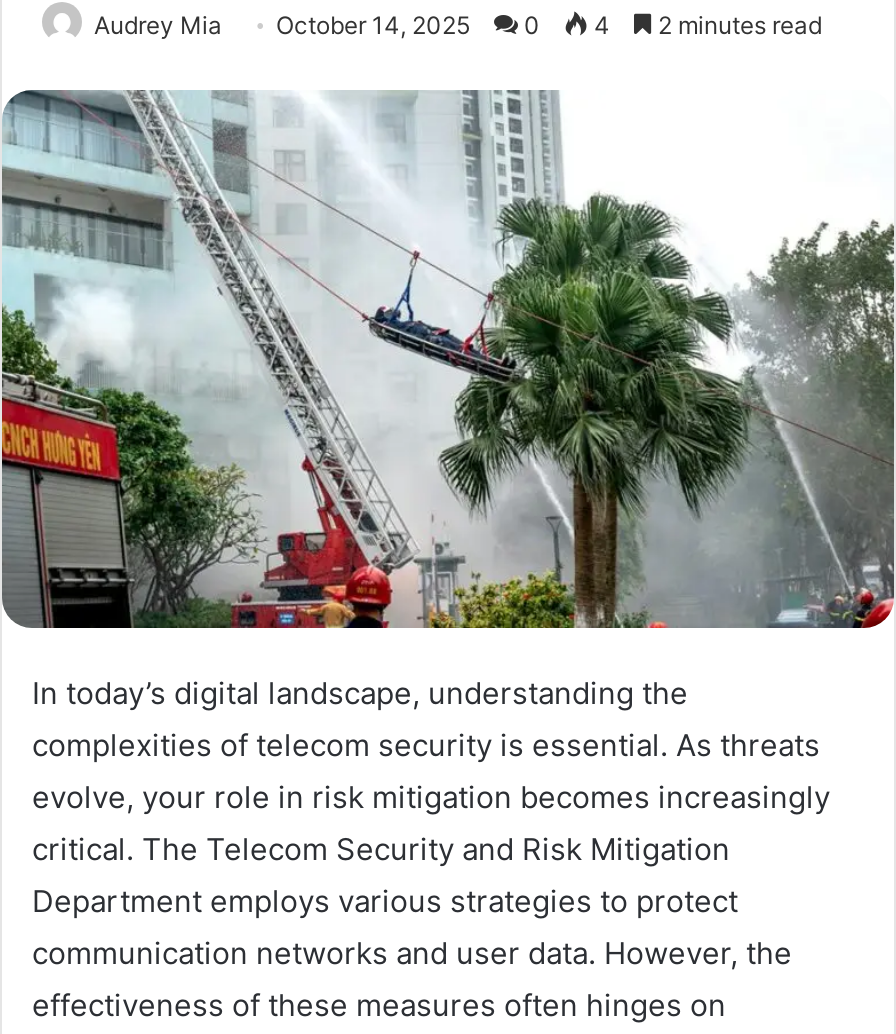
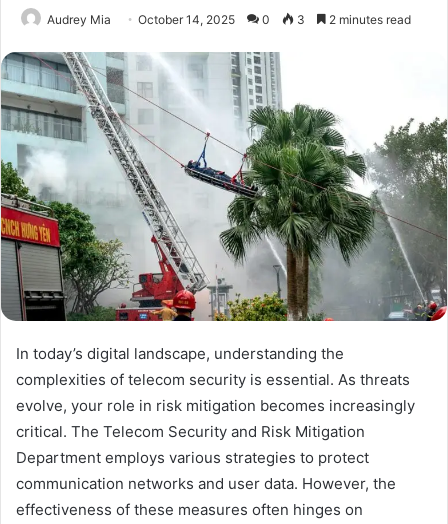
[94,10,822,40] Audrey Mia October 14, 2025 0 4 2 minutes read -> [47,12,411,27] Audrey Mia October 14, 2025 0 3 2 minutes read

